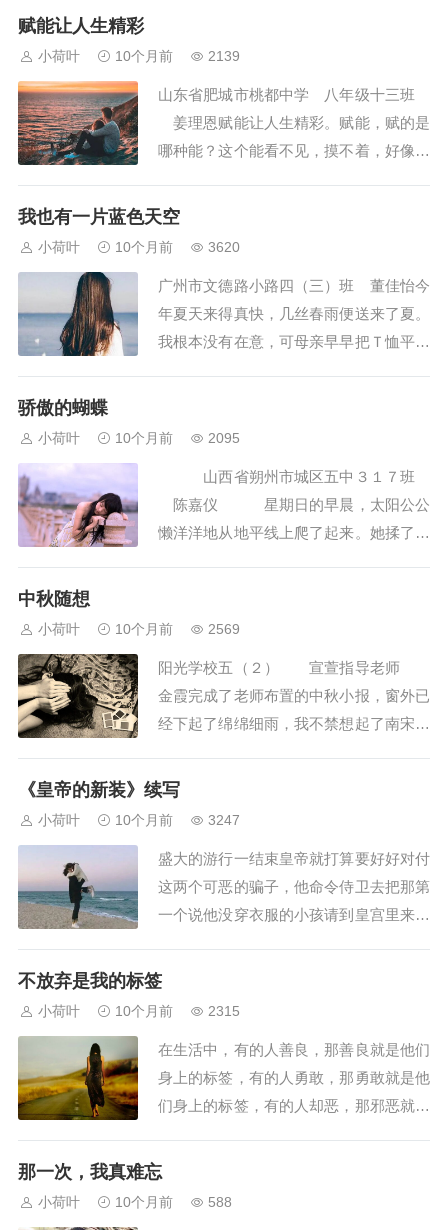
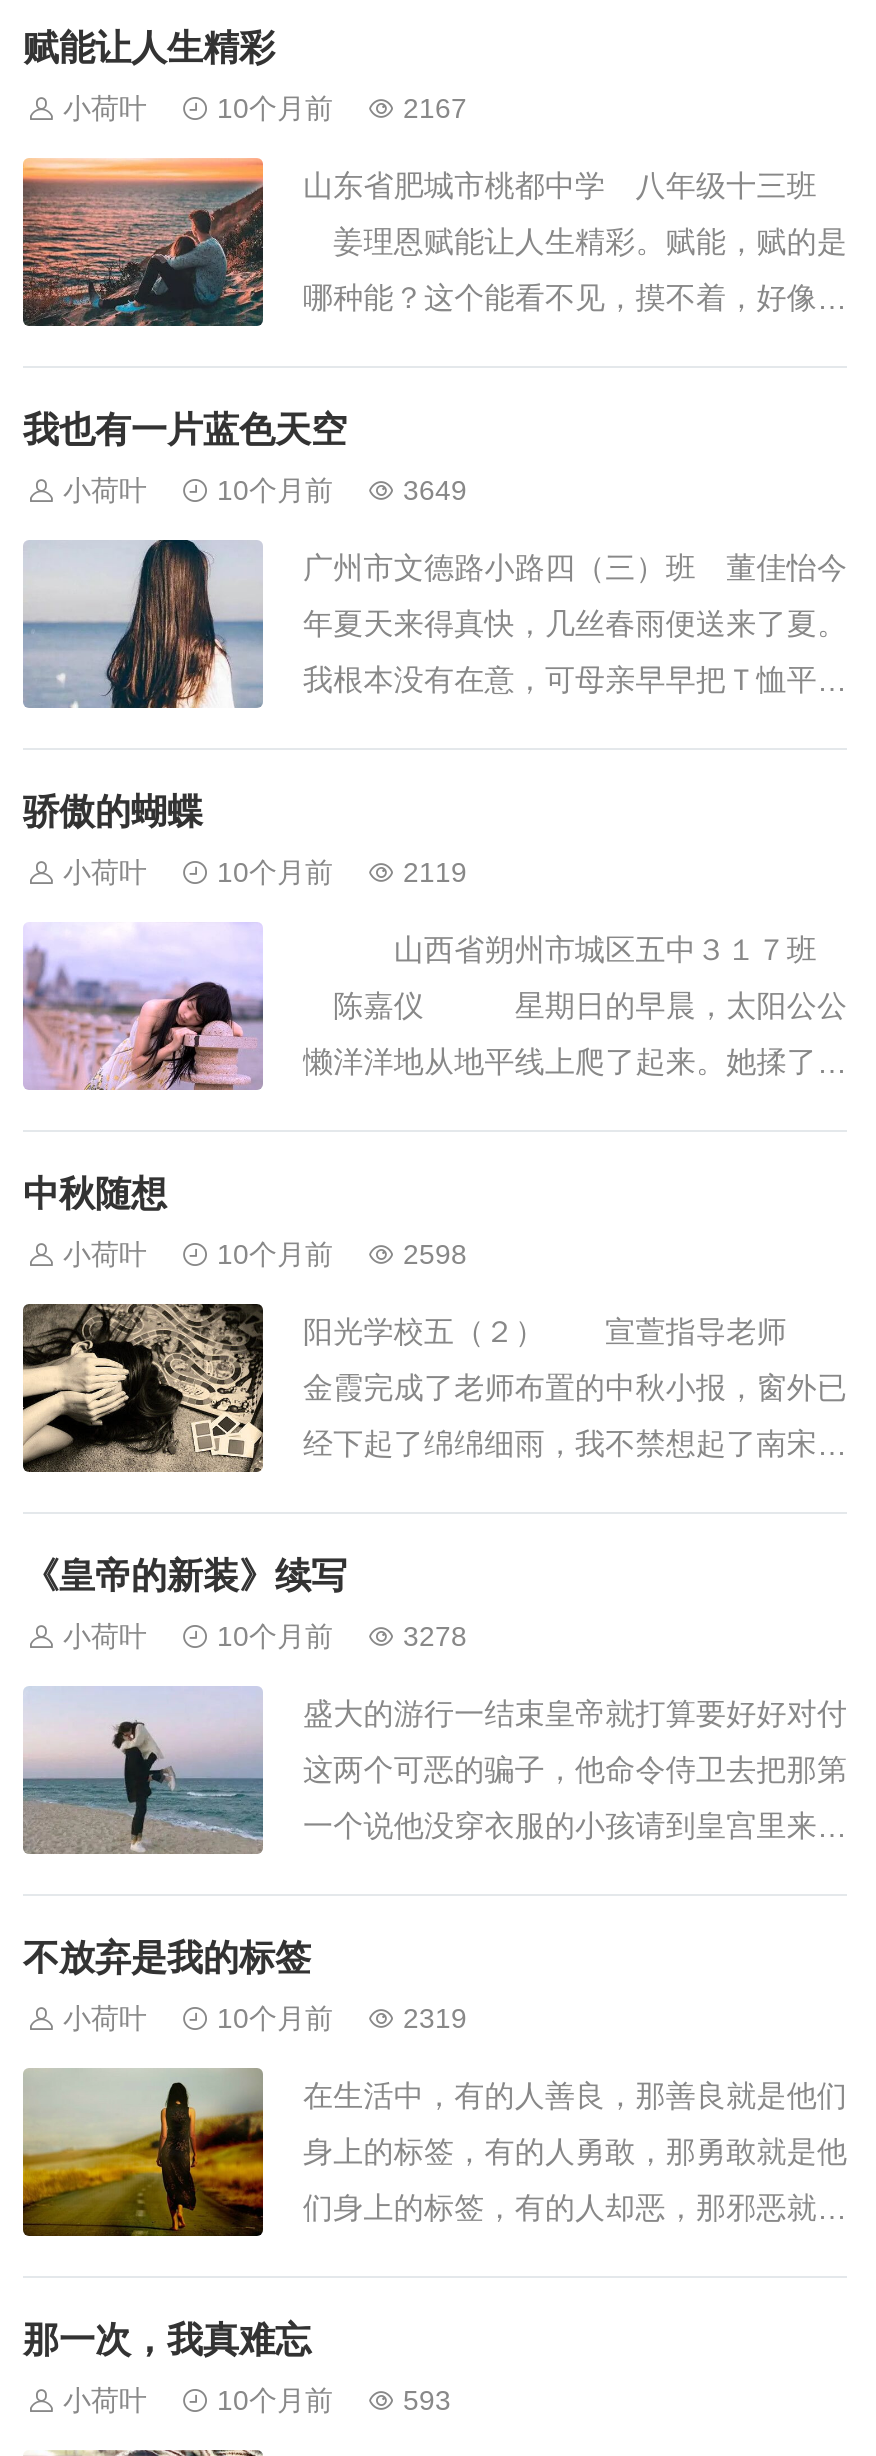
[208,48,240,64] 2139 -> [403,93,467,125] 2167
[208,239,240,255] 3620 -> [403,475,467,507] 3649
[208,430,240,446] 2095 -> [403,857,467,889] 2119
[208,621,240,637] 2569 -> [403,1239,467,1271] 2598
[208,812,240,828] 3247 -> [403,1621,467,1653] 3278
[208,1003,240,1019] 2315 -> [403,2003,467,2035] 2319
[208,1194,232,1210] 588 -> [403,2385,451,2417] 593

